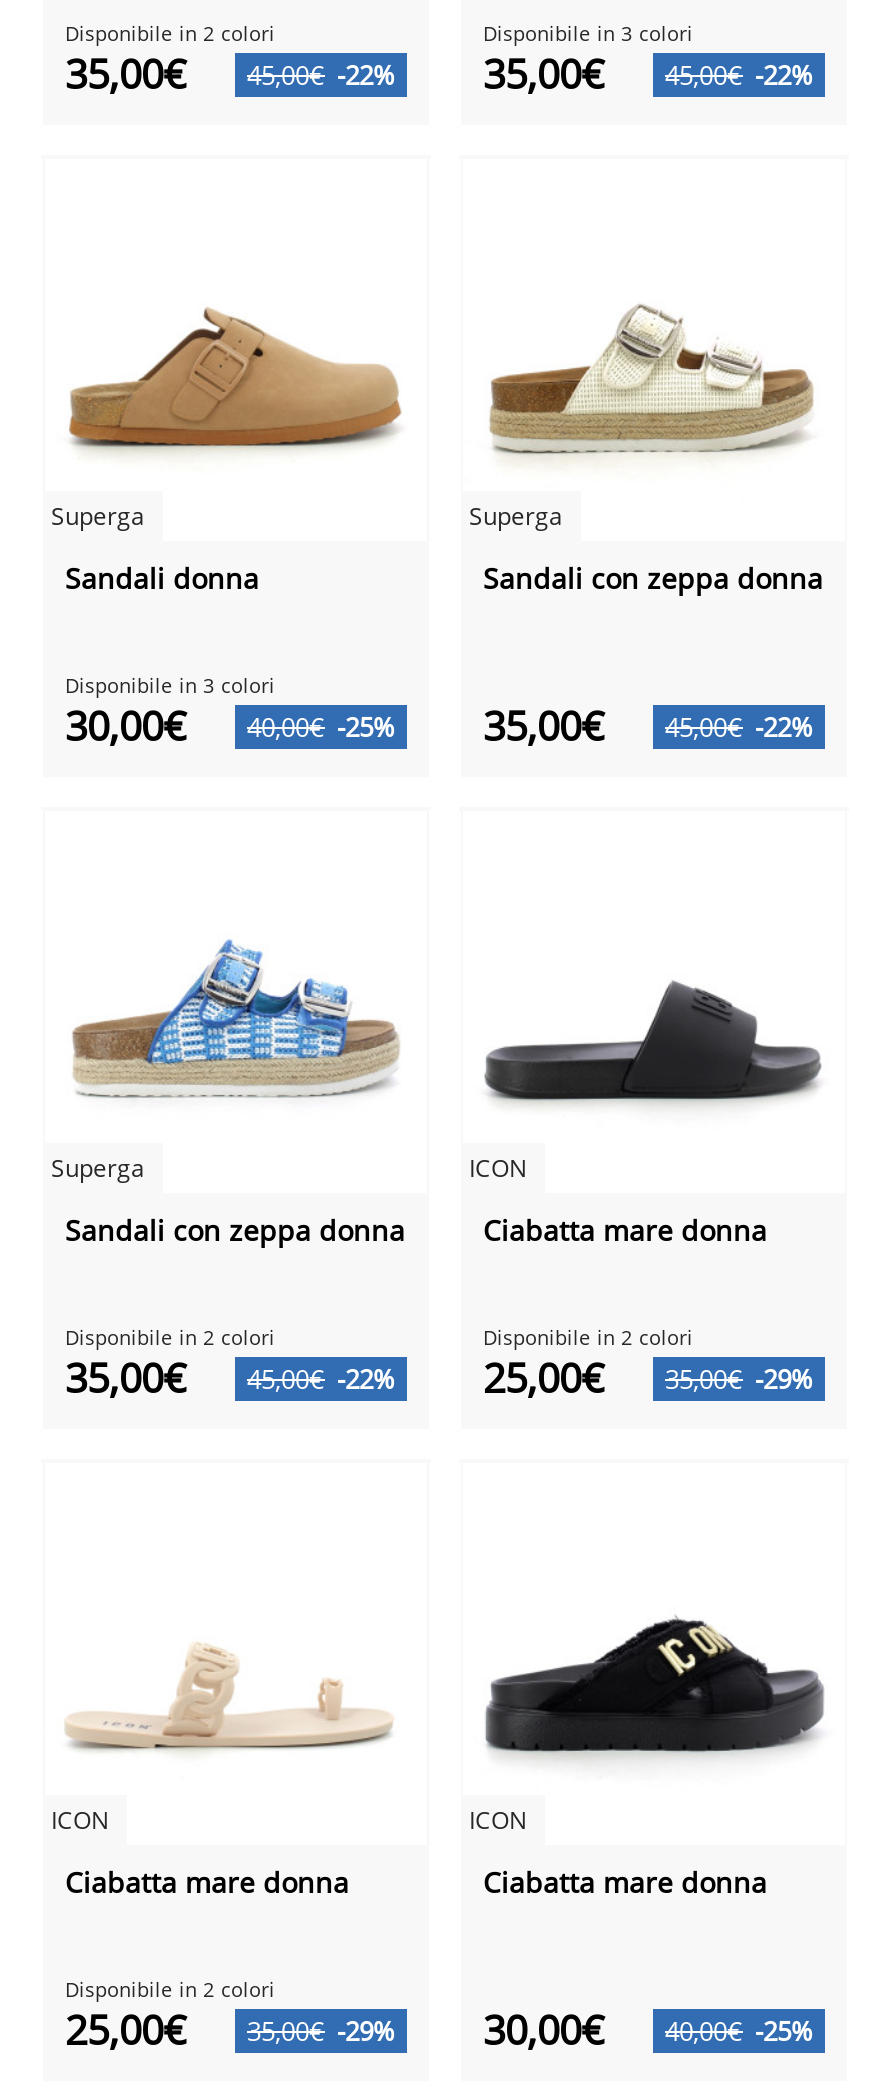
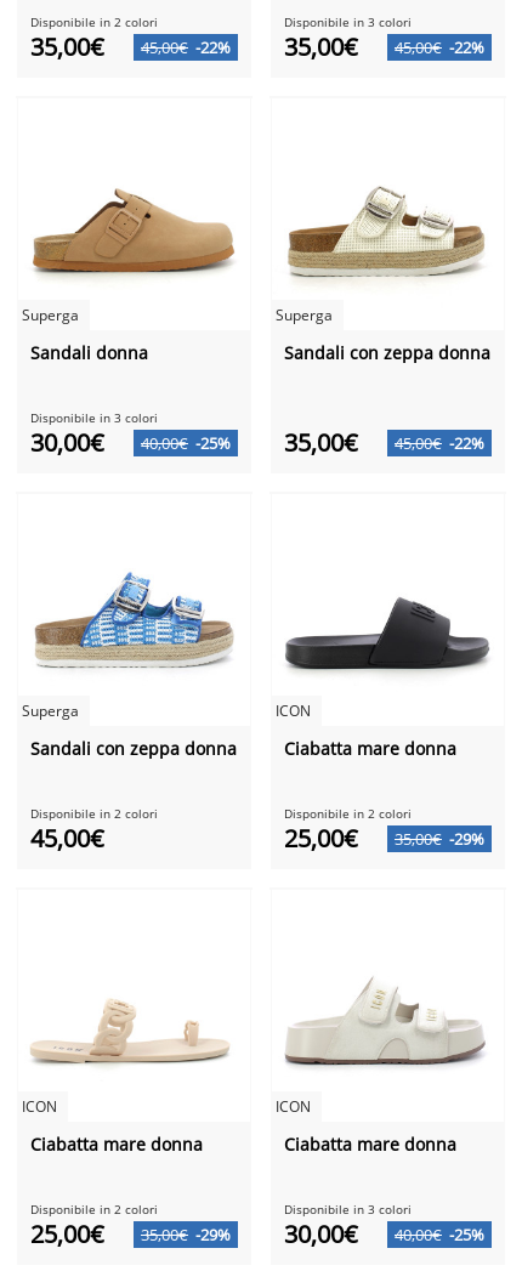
[65,1351,395,1405] 35,00€ | 45,00€ -22% -> [30,822,104,855] 45,00€
[485,1613,825,1753] [image] -> [285,977,490,1065] [image]
none -> [284,1201,412,1218] Disponibile in 3 colori

